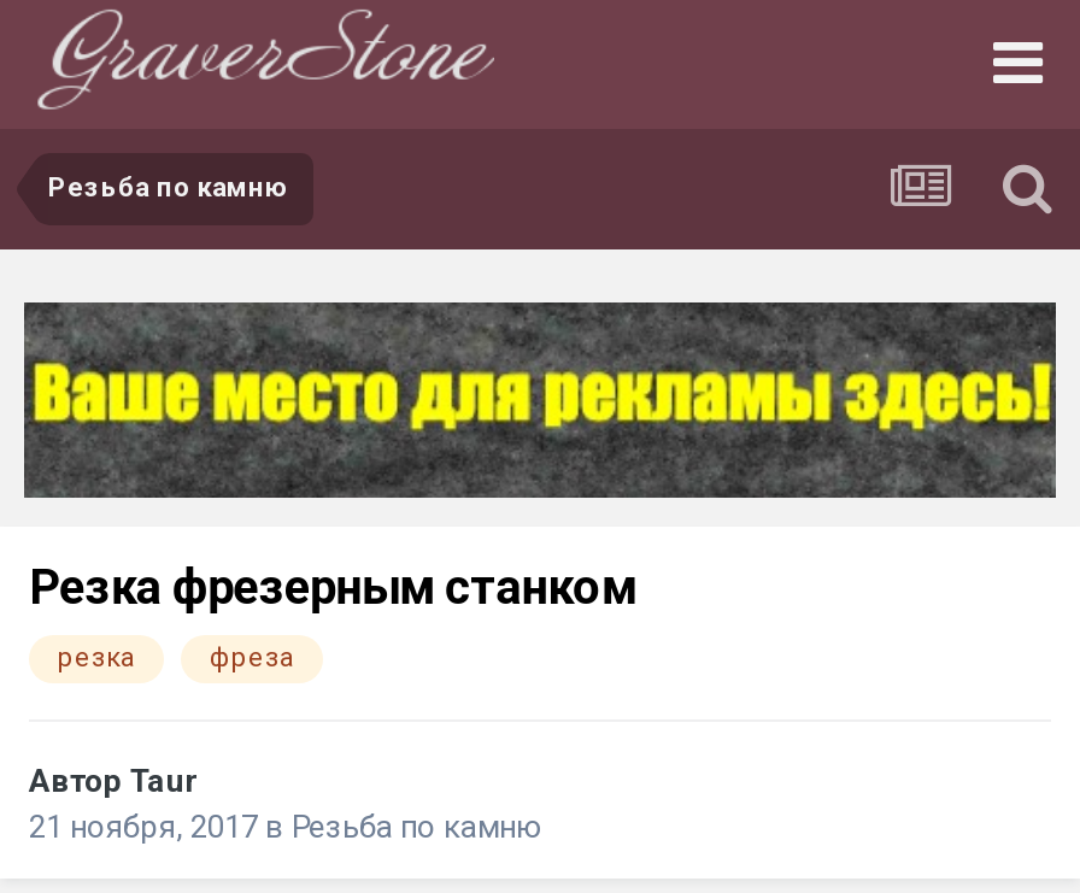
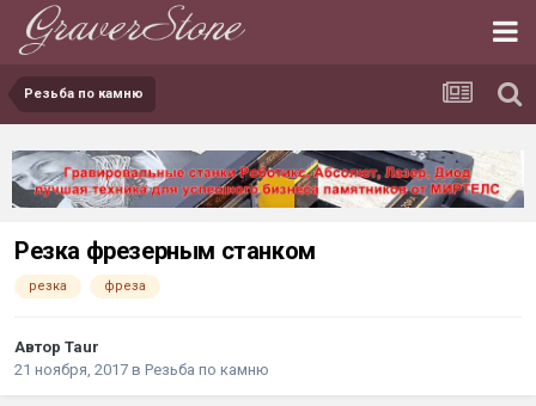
[22,300,1058,500] [image] -> [12,149,524,209] [image]

